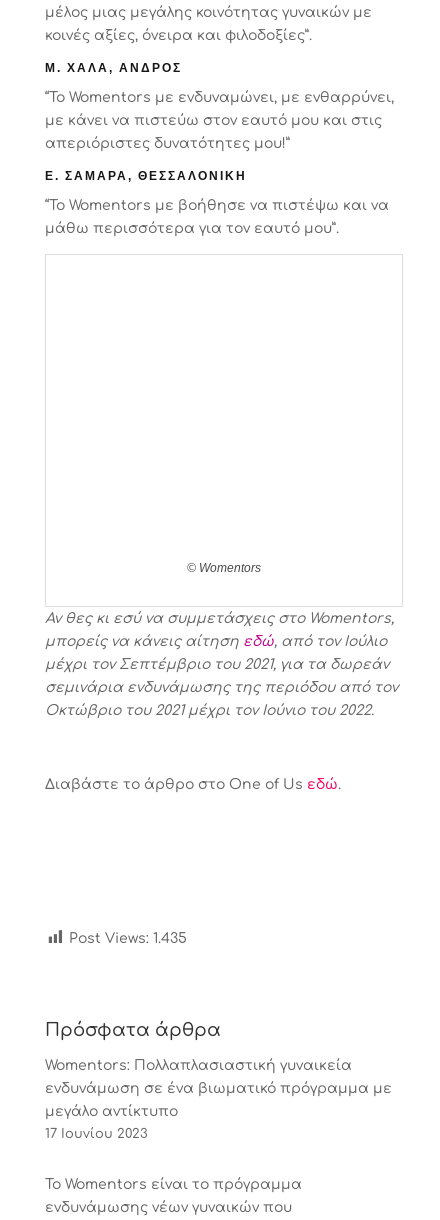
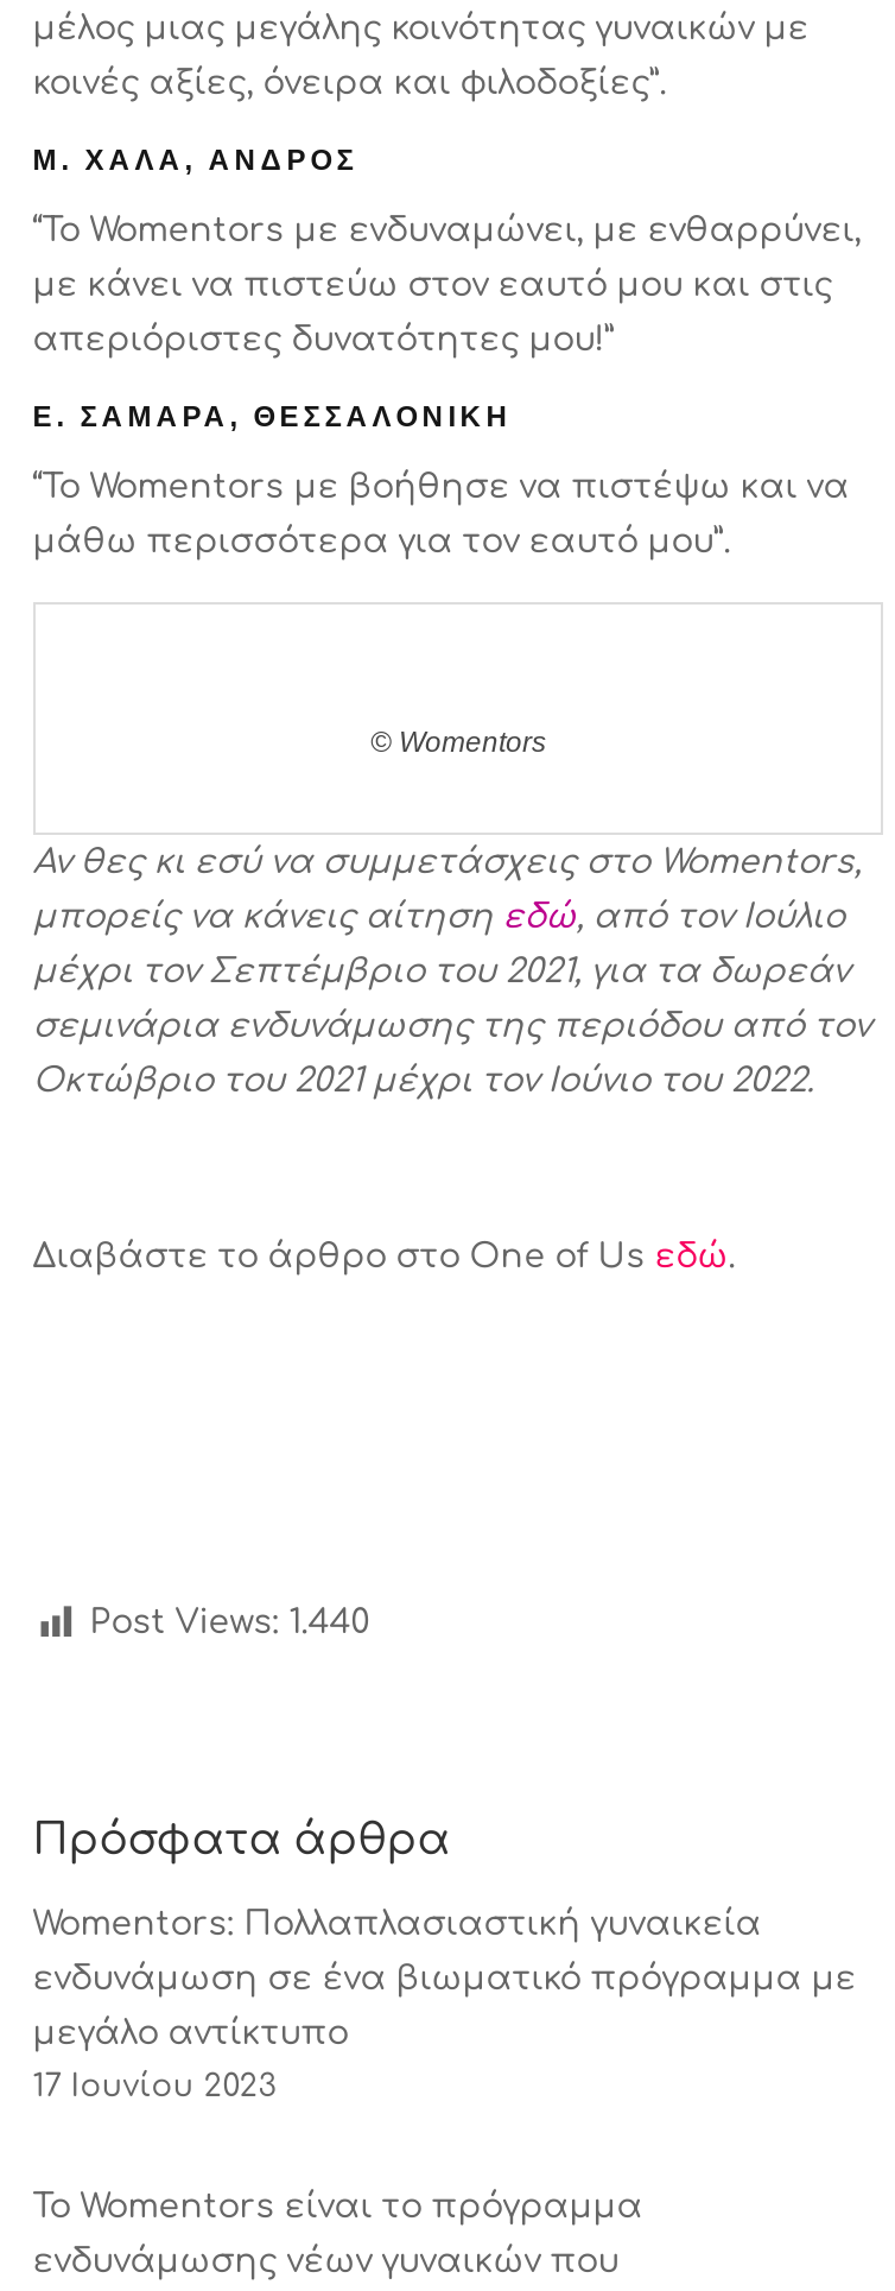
[69,931,187,946] Post Views: 1.435 -> [90,1605,370,1641] Post Views: 1.440

